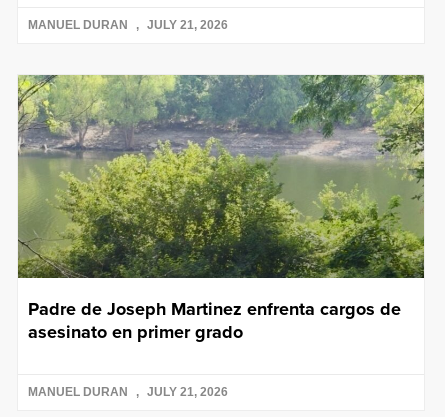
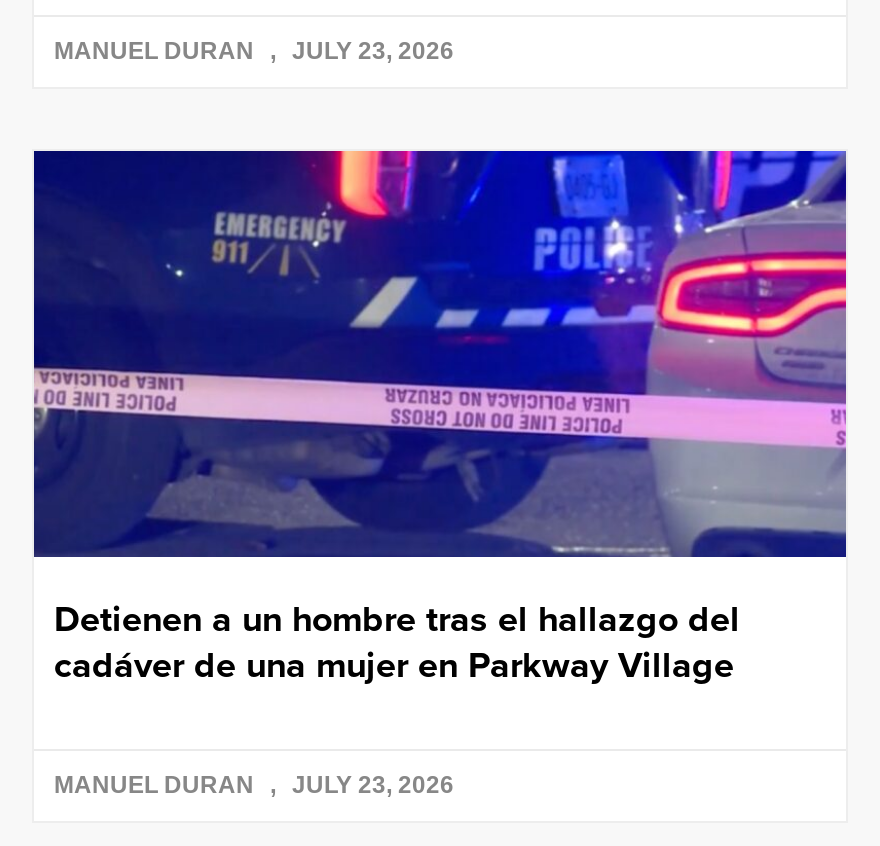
[28,18,228,32] MANUEL DURAN JULY 21, 2026 -> [54,38,454,66] MANUEL DURAN JULY 23, 2026
[17,74,425,345] [image] | Padre de Joseph Martinez enfrenta cargos de | asesinato en primer grado -> [32,149,848,692] [image] | Detienen a un hombre tras el hallazgo del | cadáver de una mujer en Parkway Village
[28,385,228,399] MANUEL DURAN JULY 21, 2026 -> [54,772,454,800] MANUEL DURAN JULY 23, 2026

